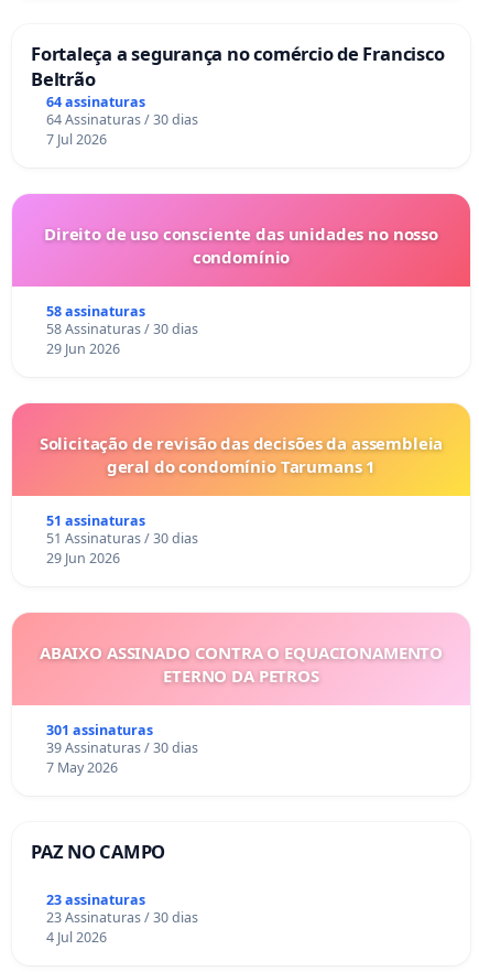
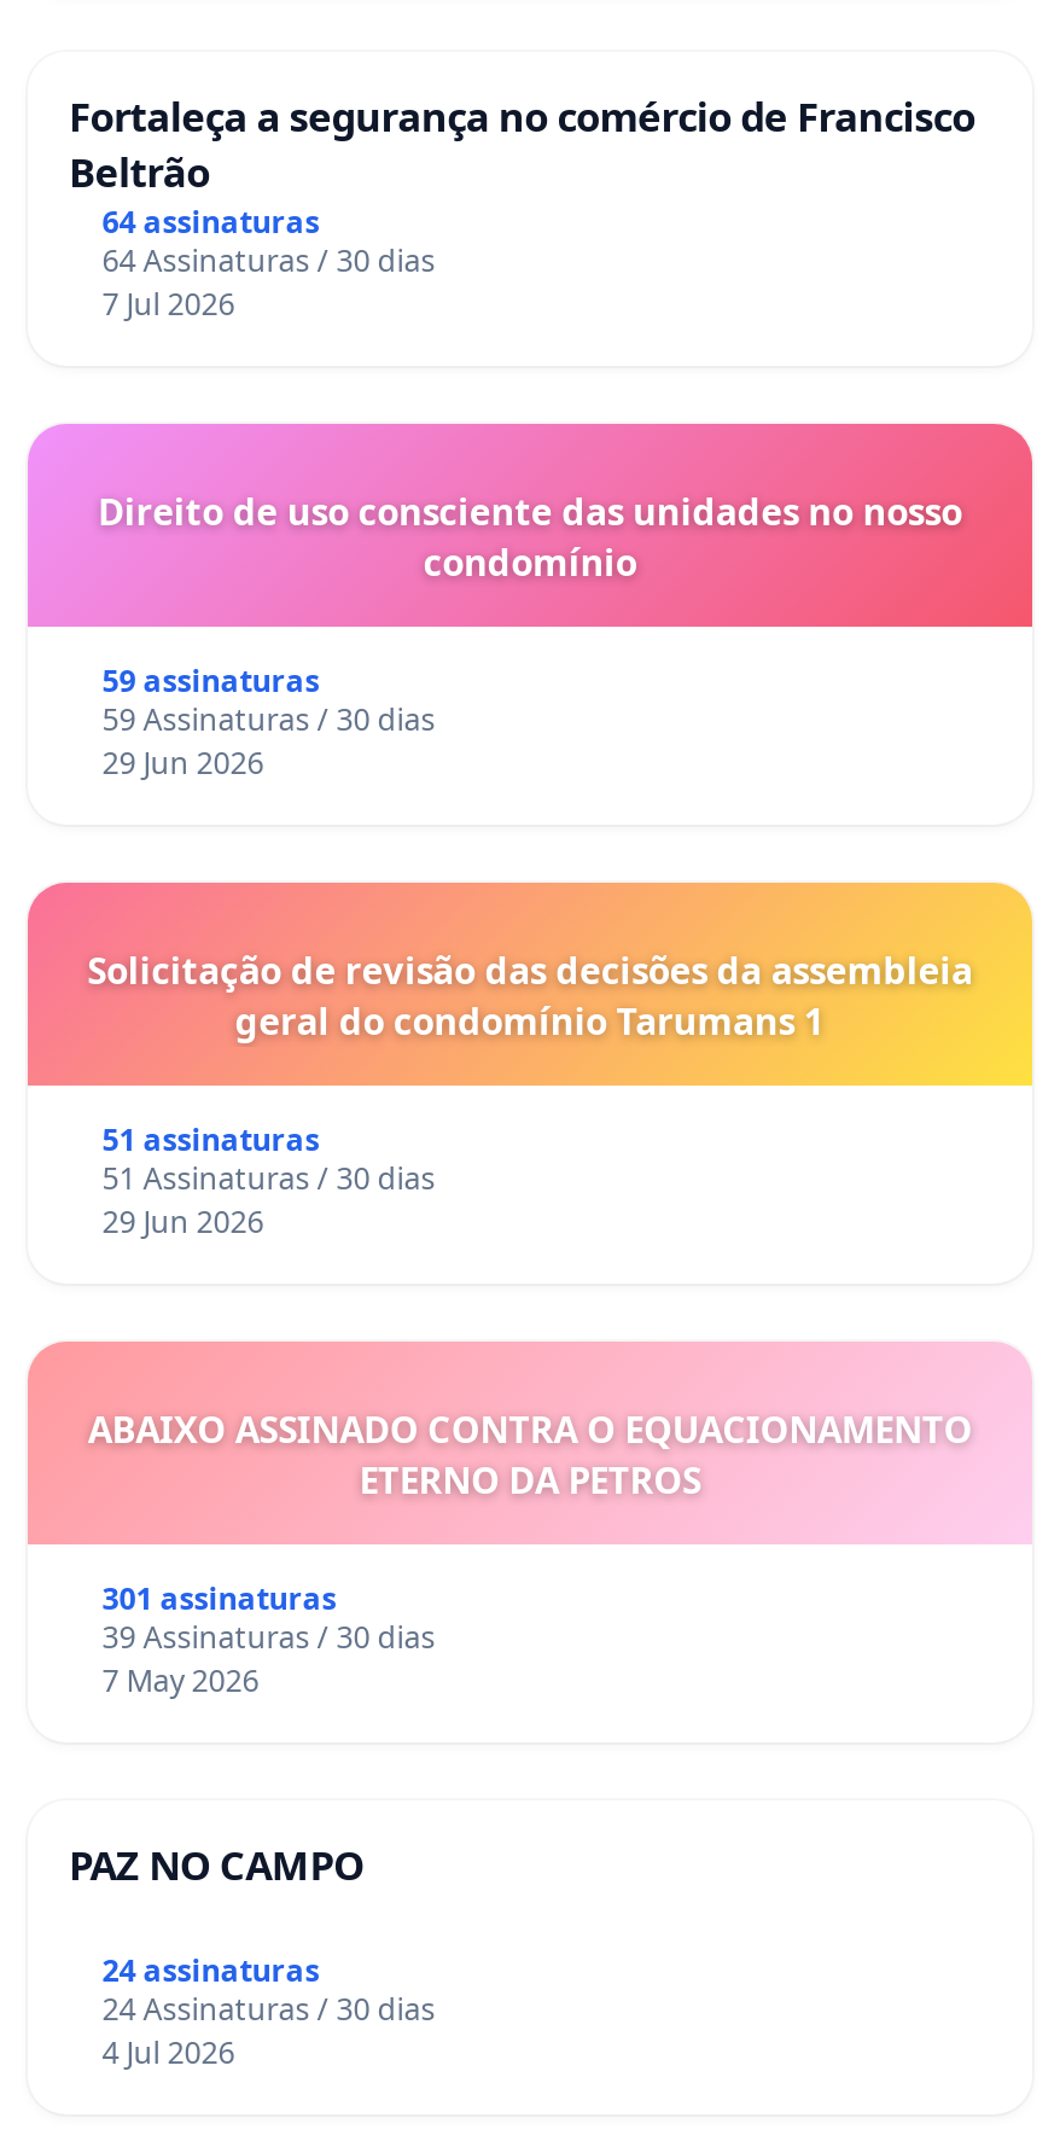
[46,302,145,321] 58 assinaturas -> [102,660,319,701] 59 assinaturas
[46,319,198,338] 58 Assinaturas / 30 dias -> [102,699,435,740] 59 Assinaturas / 30 dias
[46,890,145,909] 23 assinaturas -> [102,1949,319,1991] 24 assinaturas
[46,908,198,926] 23 Assinaturas / 30 dias -> [102,1988,435,2029] 24 Assinaturas / 30 dias

